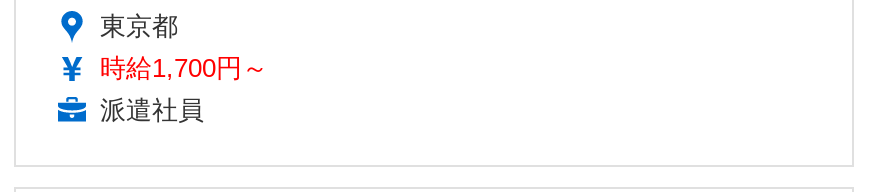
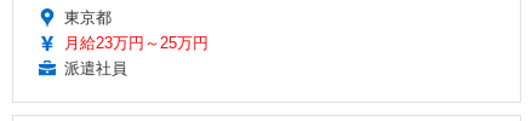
[100,52,268,82] 時給1,700円～ -> [64,34,208,52] 月給23万円～25万円

